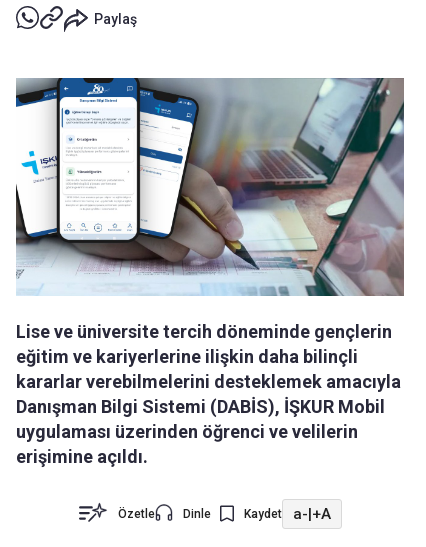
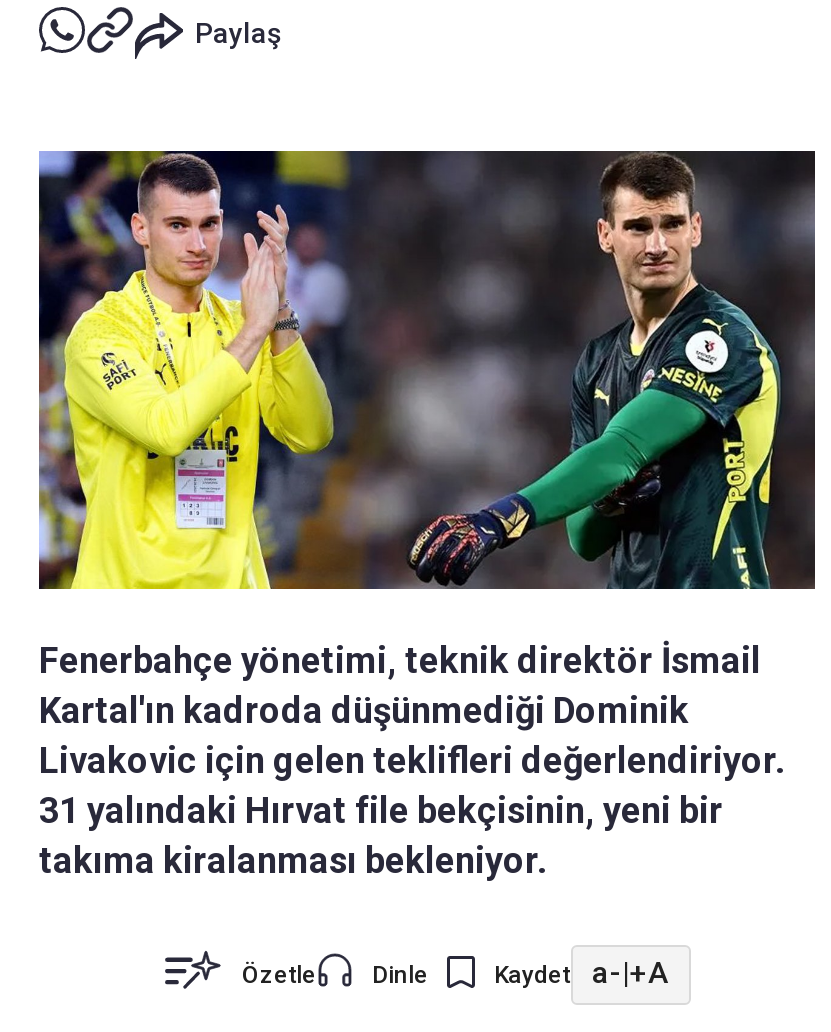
[15,77,404,467] [image] | Lise ve üniversite tercih döneminde gençlerin | eğitim ve kariyerlerine ilişkin daha bilinçli | kararlar verebilmelerini desteklemek amacıyla | Danışman Bilgi Sistemi (DABİS), İŞKUR Mobil | uygulaması üzerinden öğrenci ve velilerin | erişimine açıldı. -> [37,148,815,881] [image] | Fenerbahçe yönetimi, teknik direktör İsmail | Kartal'ın kadroda düşünmediği Dominik | Livakovic için gelen teklifleri değerlendiriyor. | 31 yalındaki Hırvat file bekçisinin, yeni bir | takıma kiralanması bekleniyor.

